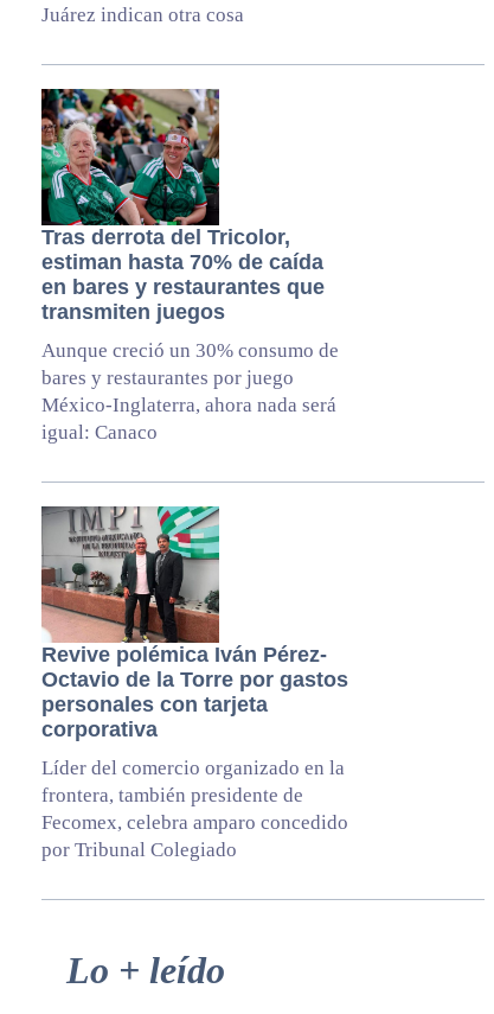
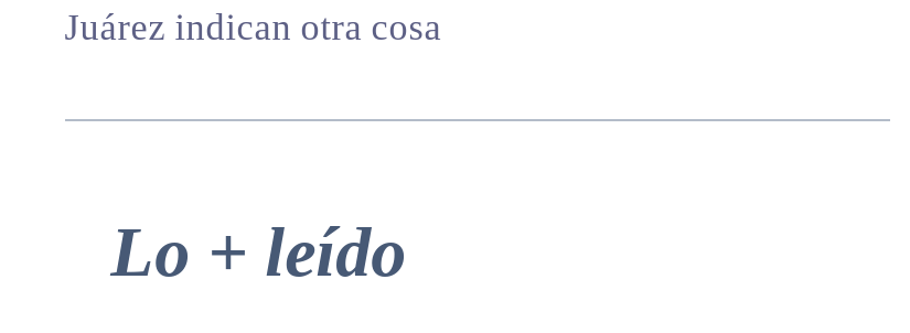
[40,88,339,443] [image] | Tras derrota del Tricolor, | estiman hasta 70% de caída | en bares y restaurantes que | transmiten juegos | Aunque creció un 30% consumo de | bares y restaurantes por juego | México-Inglaterra, ahora nada será | igual: Canaco -> none
[40,505,348,861] [image] | Revive polémica Iván Pérez- | Octavio de la Torre por gastos | personales con tarjeta | corporativa | Líder del comercio organizado en la | frontera, también presidente de | Fecomex, celebra amparo concedido | por Tribunal Colegiado -> none

